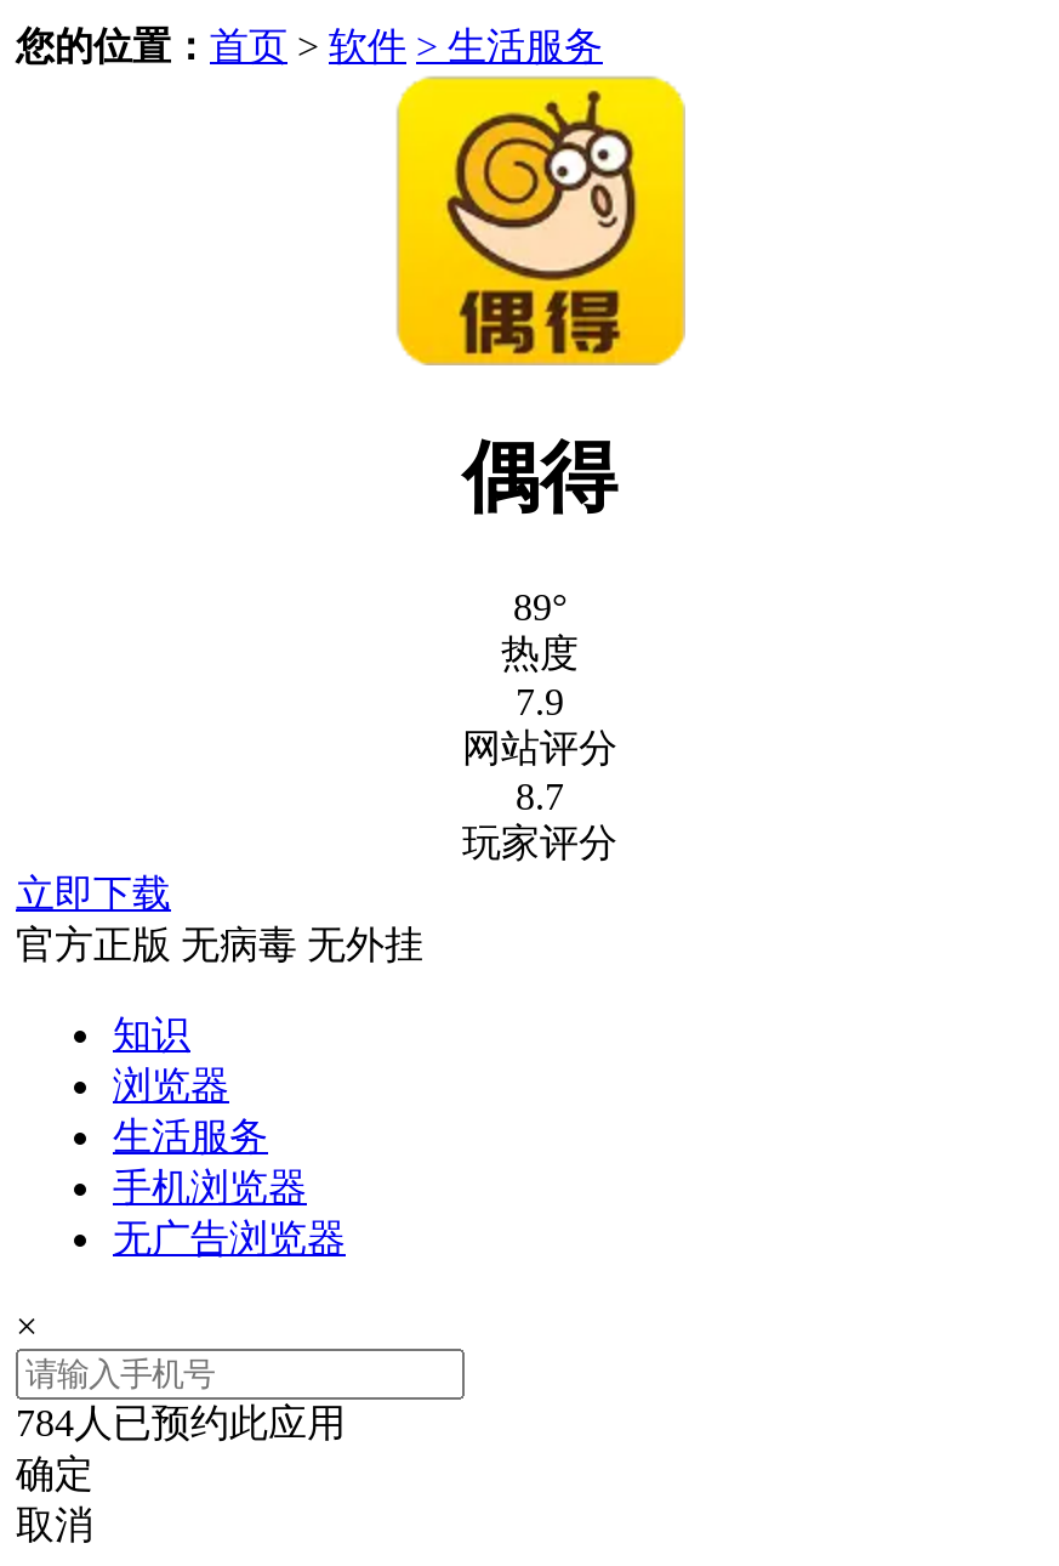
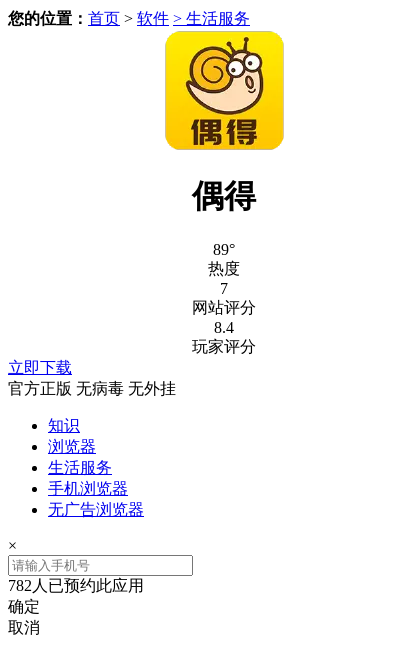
[516,681,564,722] 7.9 -> [220,280,228,297] 7
[516,775,564,817] 8.7 -> [214,319,234,336] 8.4
[16,1402,346,1443] 784人已预约此应用 -> [8,577,144,594] 782人已预约此应用

